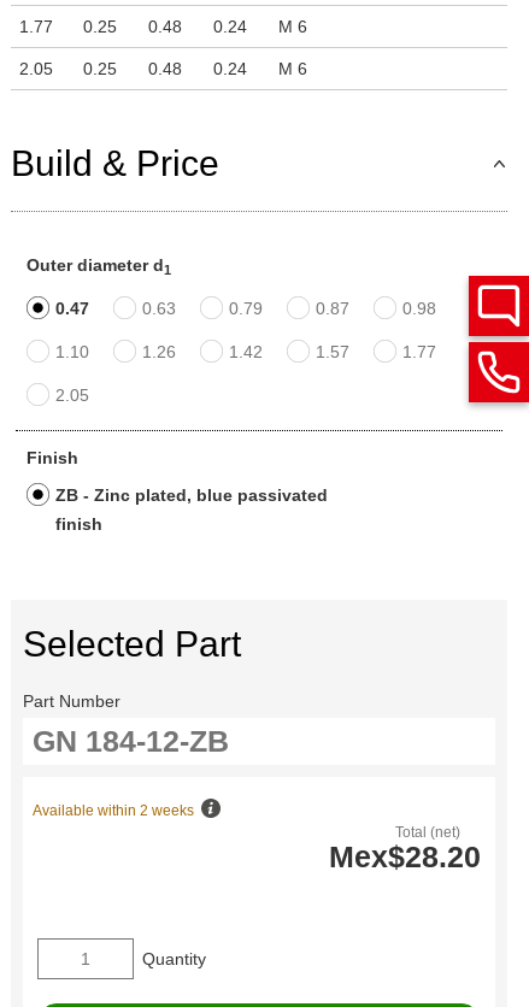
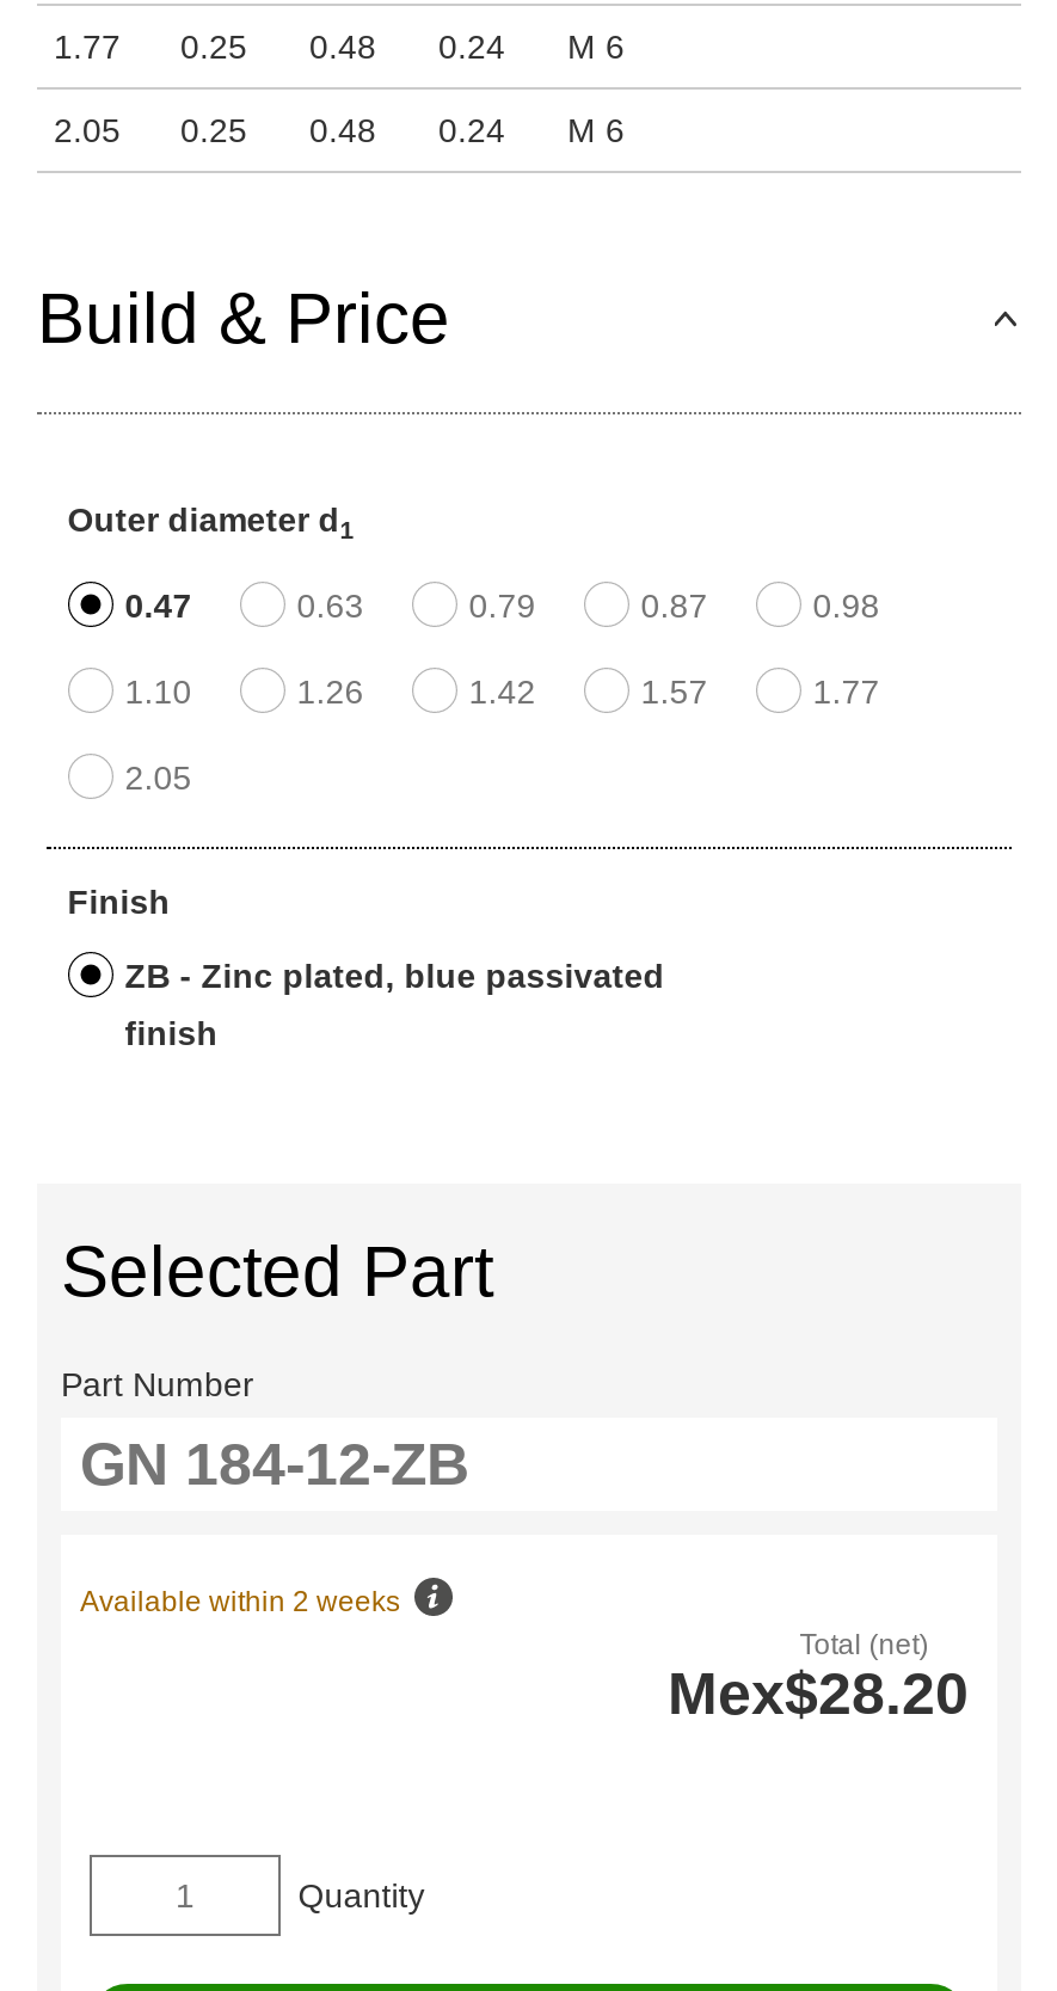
[466,275,525,407] [image] -> none

